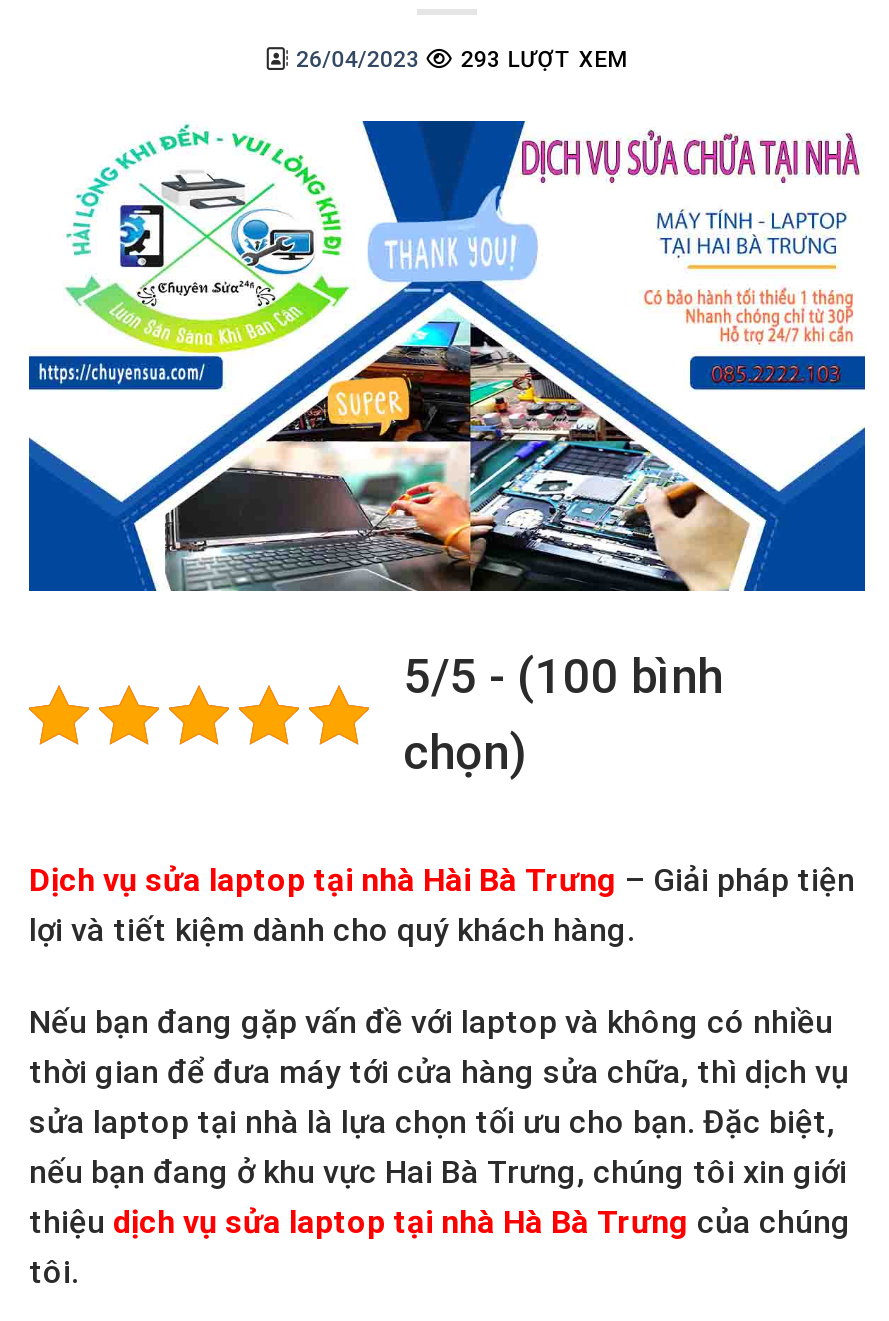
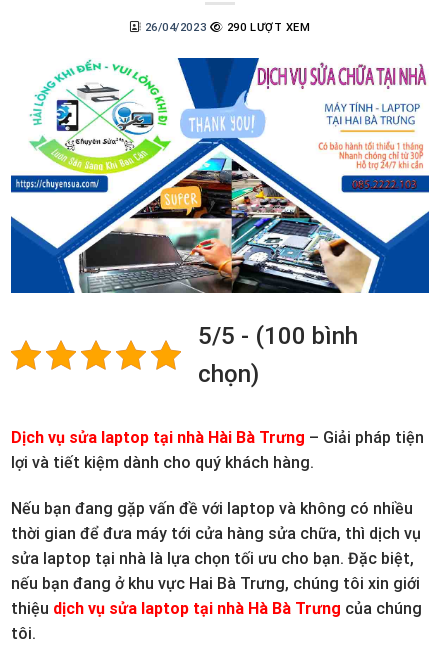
[296,47,628,73] 26/04/2023 293 LƯỢT XEM -> [144,21,311,34] 26/04/2023 290 LƯỢT XEM

